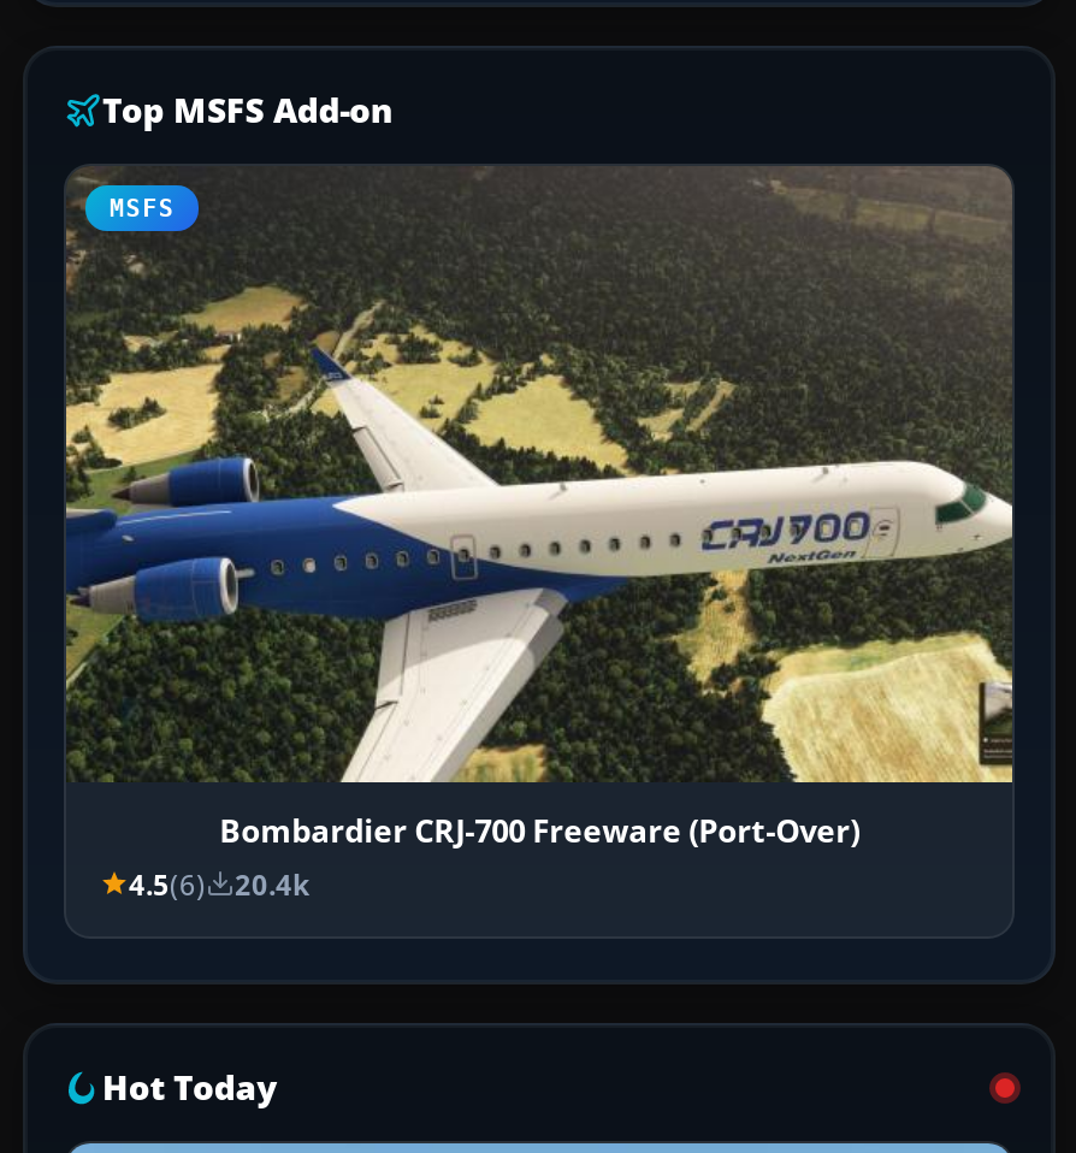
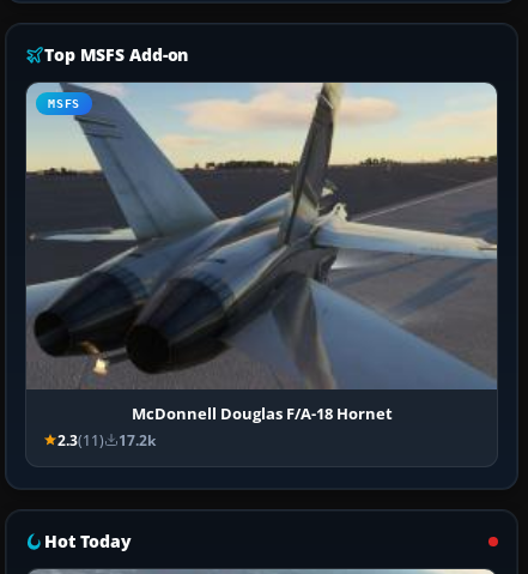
[64,166,1015,903] [image] | Bombardier CRJ-700 Freeware (Port-Over) | 4.5(6) | 20.4k -> [25,81,498,449] [image] | McDonnell Douglas F/A-18 Hornet | 2.3(11) | 17.2k

